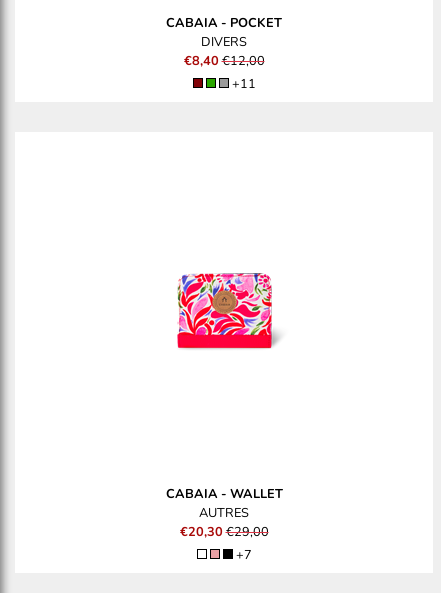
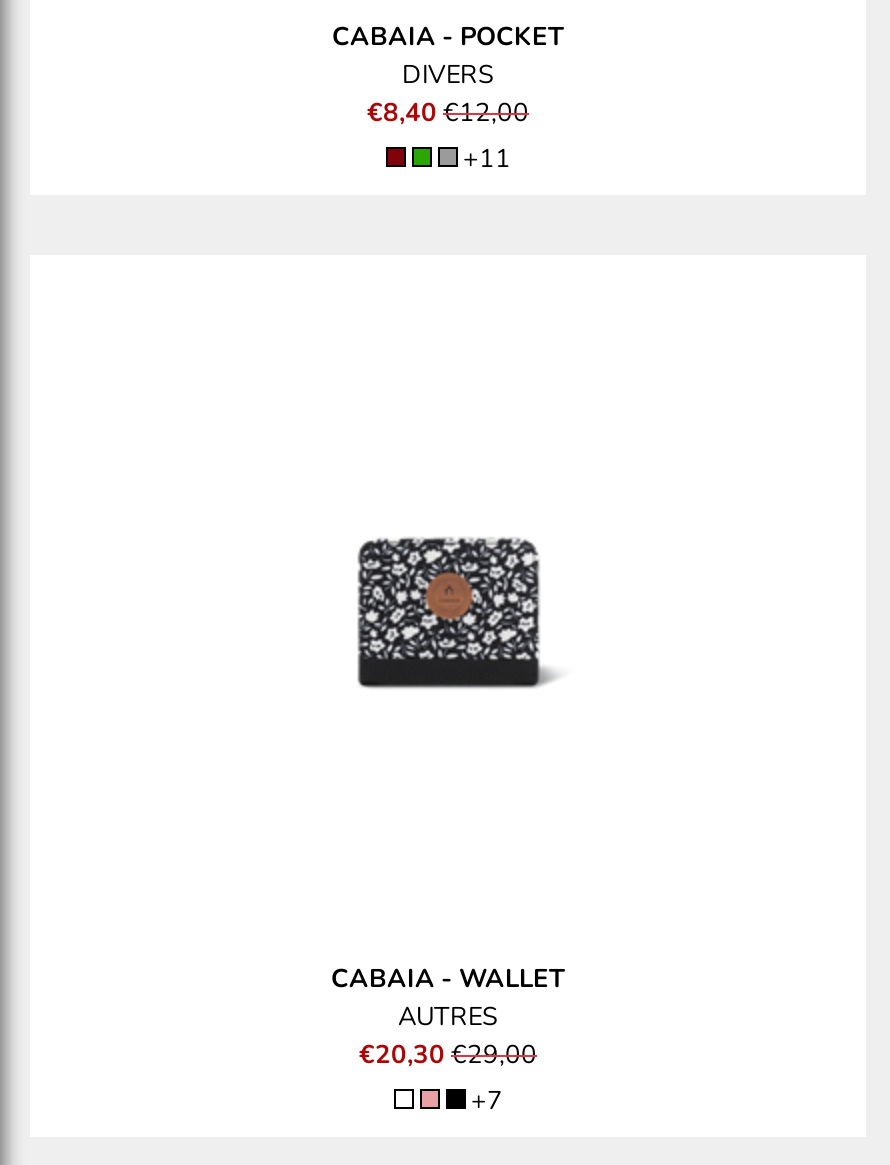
[176,272,280,349] [image] -> [354,537,558,689] [image]

